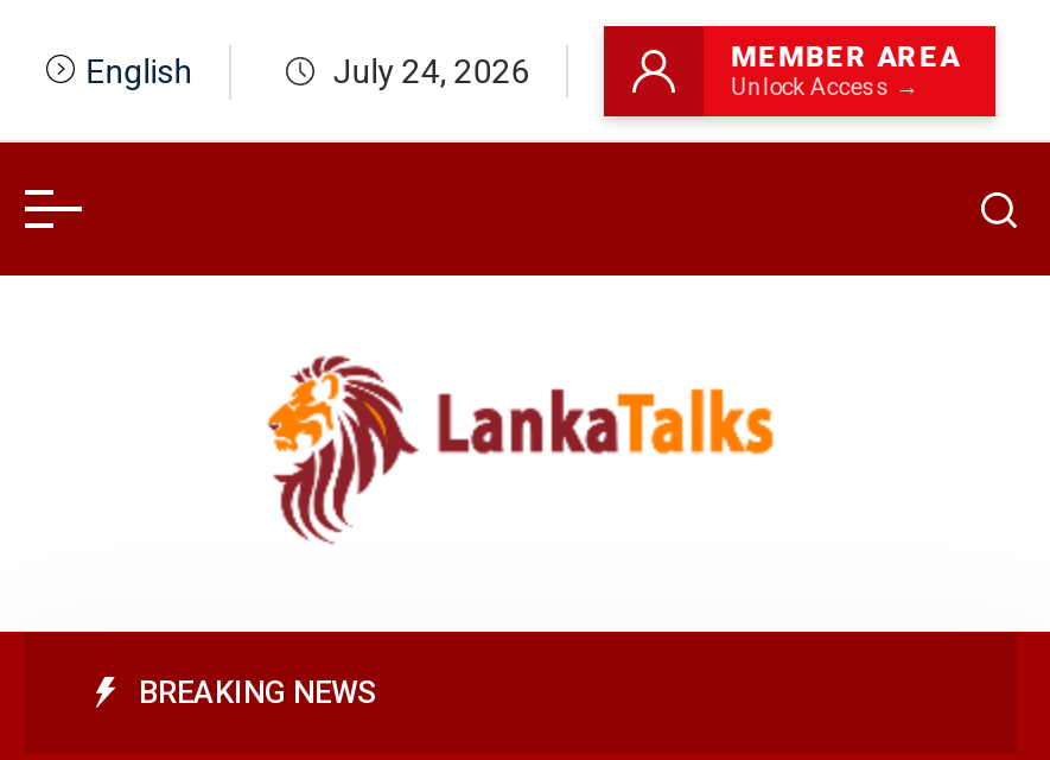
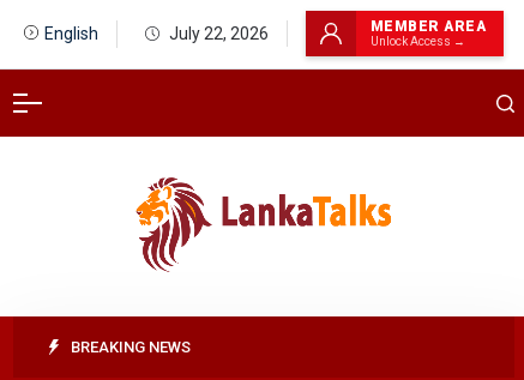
[333,52,530,90] July 24, 2026 -> [169,24,268,43] July 22, 2026

